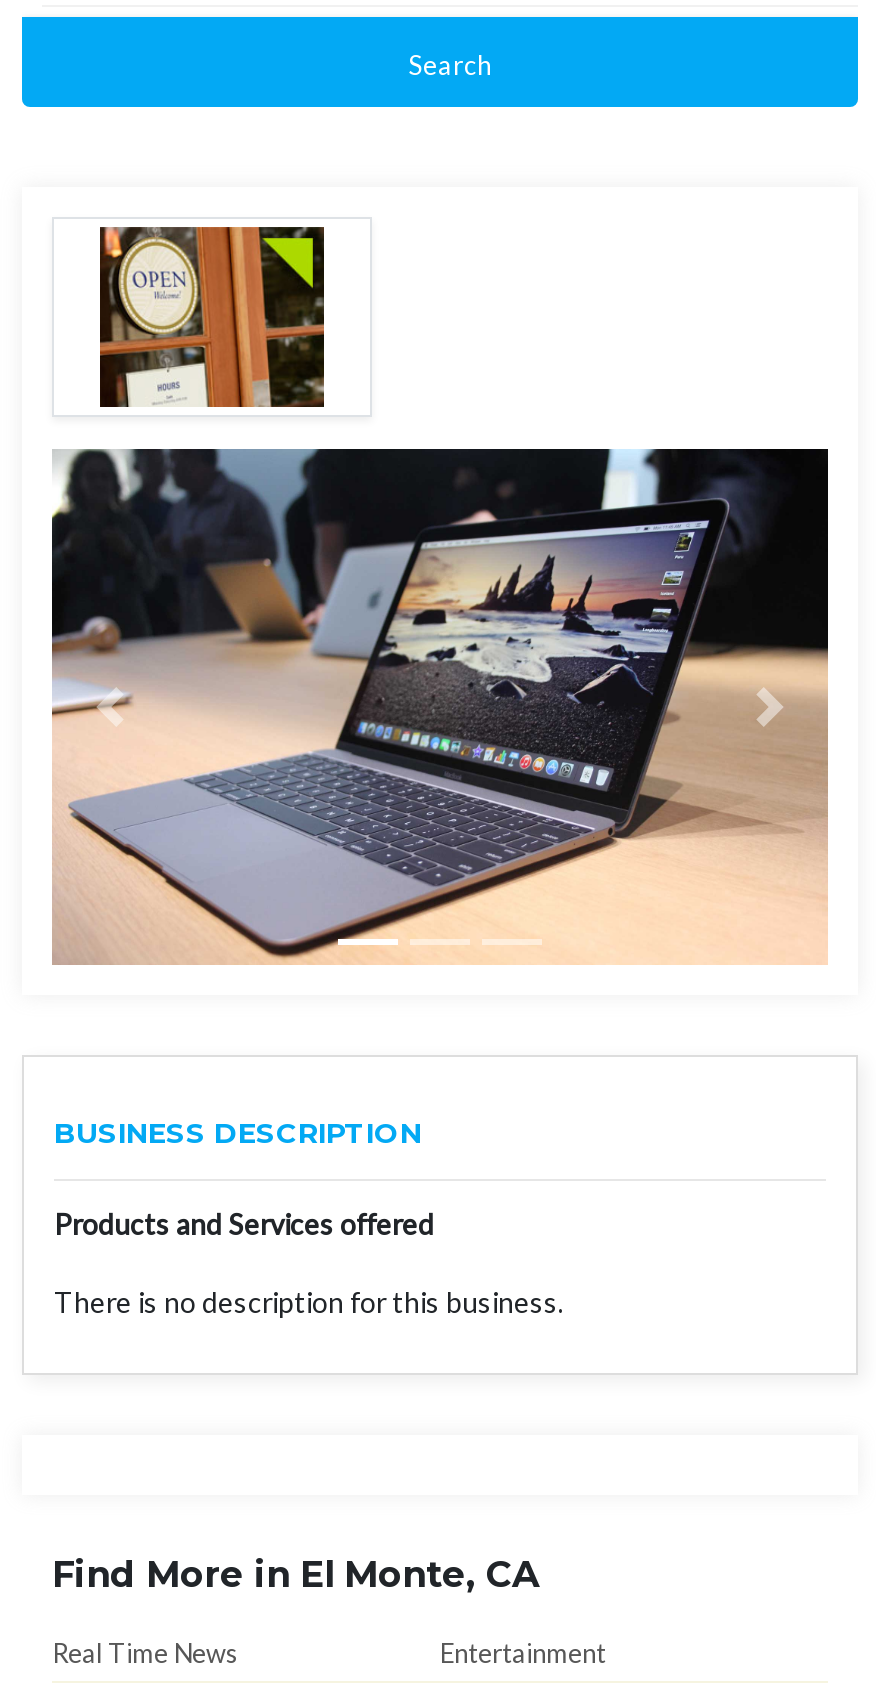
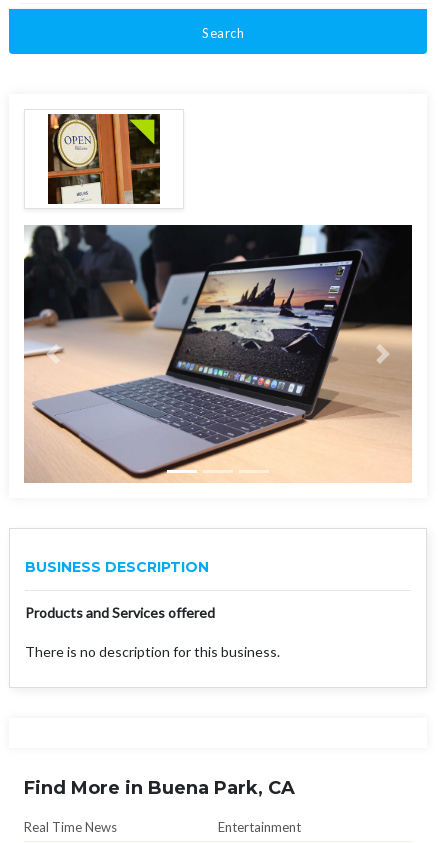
[52,1554,540,1598] Find More in El Monte, CA -> [24,777,295,799] Find More in Buena Park, CA

